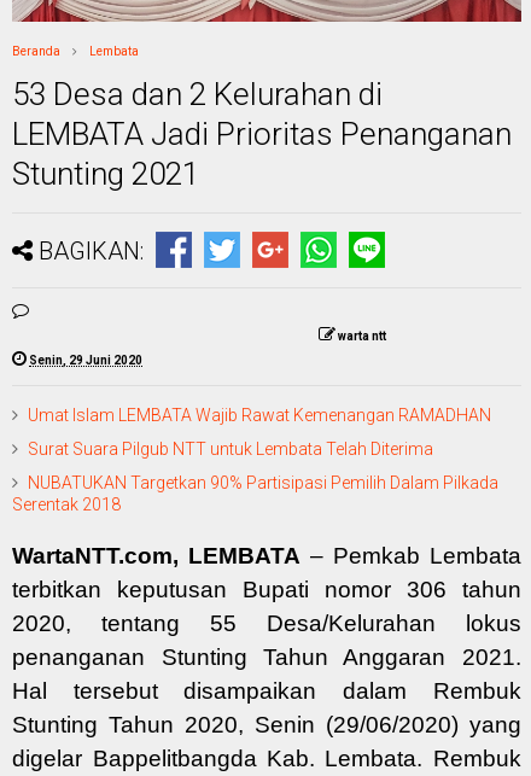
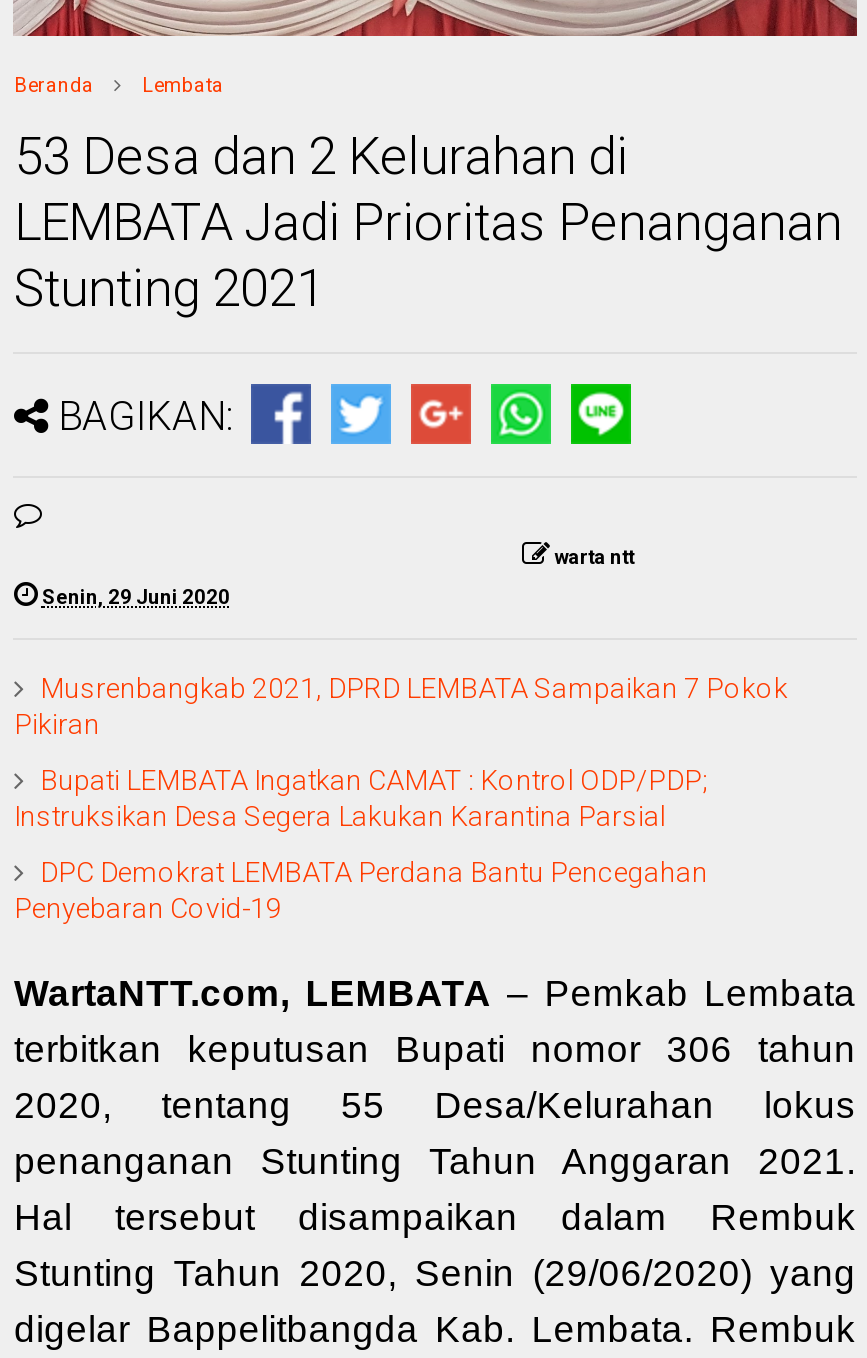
[28,405,492,424] Umat Islam LEMBATA Wajib Rawat Kemenangan RAMADHAN -> [14,671,788,739] Musrenbangkab 2021, DPRD LEMBATA Sampaikan 7 Pokok | Pikiran
[28,439,434,458] Surat Suara Pilgub NTT untuk Lembata Telah Diterima -> [14,763,708,831] Bupati LEMBATA Ingatkan CAMAT : Kontrol ODP/PDP; | Instruksikan Desa Segera Lakukan Karantina Parsial
[13,473,499,514] NUBATUKAN Targetkan 90% Partisipasi Pemilih Dalam Pilkada | Serentak 2018 -> [14,855,708,923] DPC Demokrat LEMBATA Perdana Bantu Pencegahan | Penyebaran Covid-19

